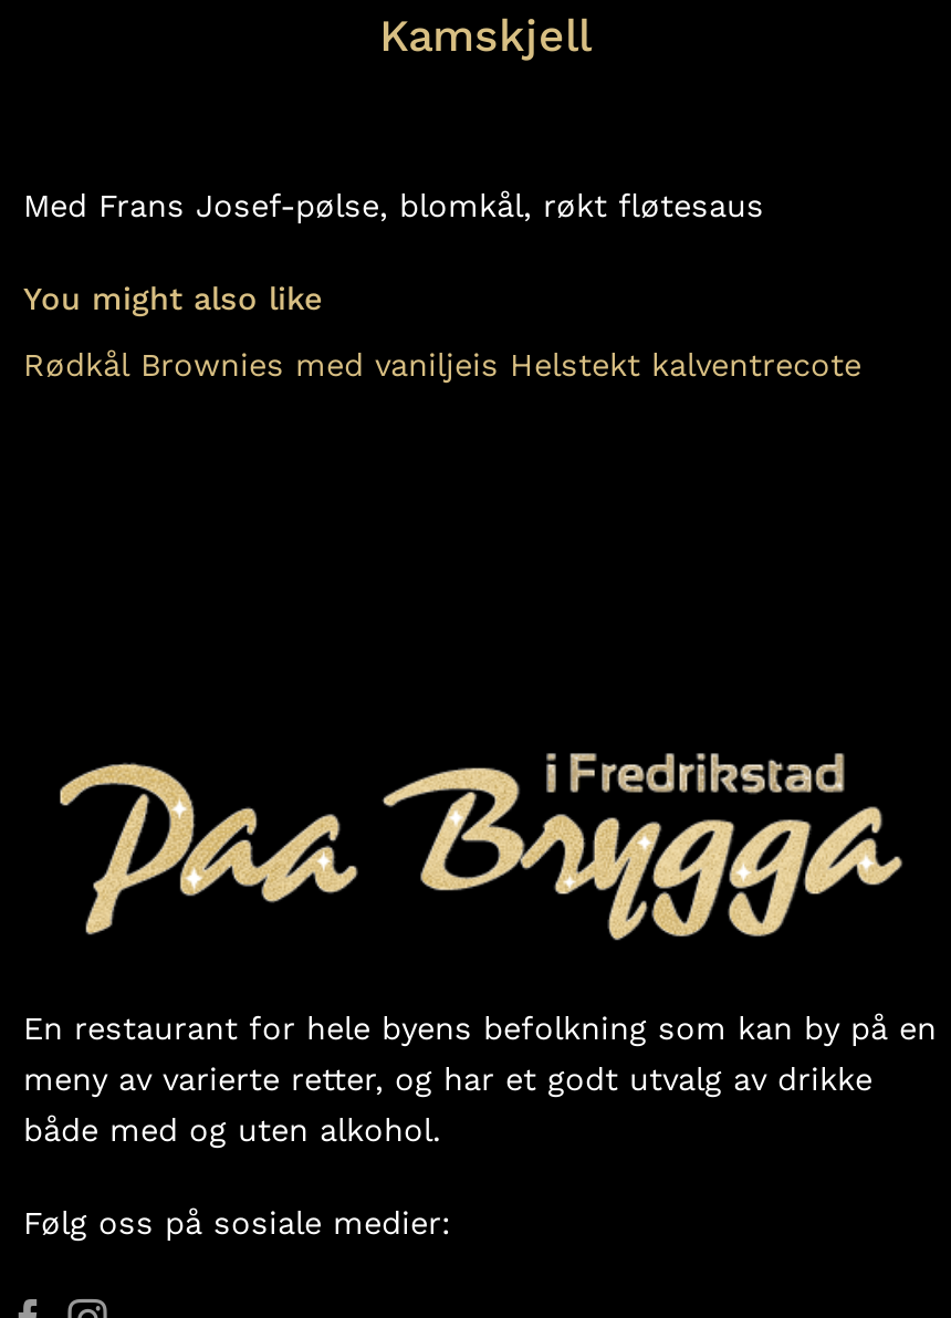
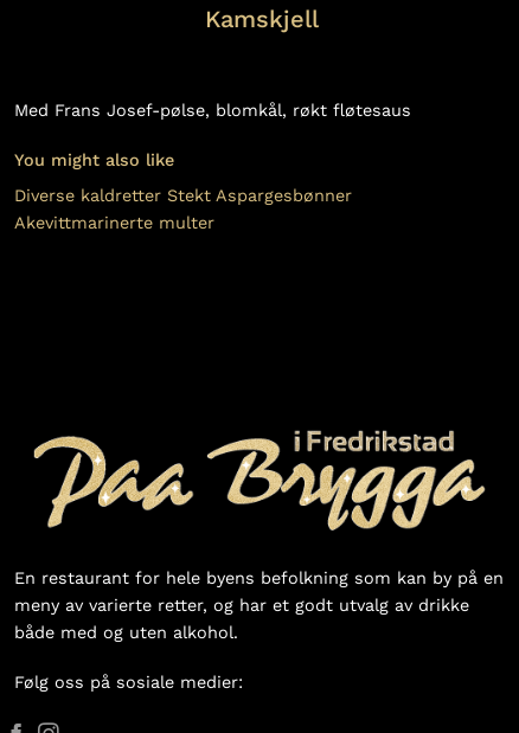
[23,347,861,382] Rødkål Brownies med vaniljeis Helstekt kalventrecote -> [14,186,352,232] Diverse kaldretter Stekt Aspargesbønner | Akevittmarinerte multer

